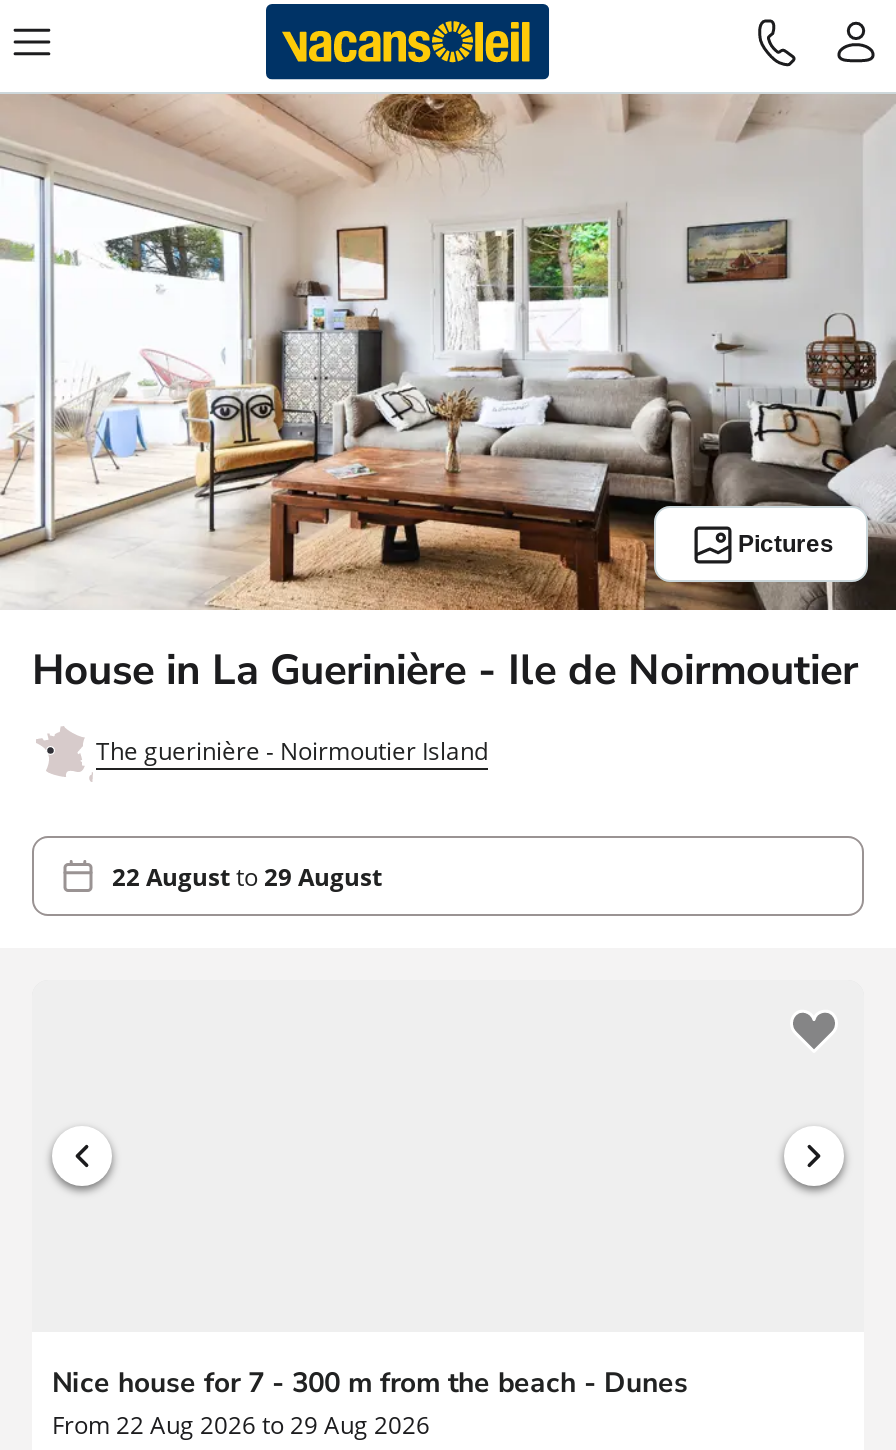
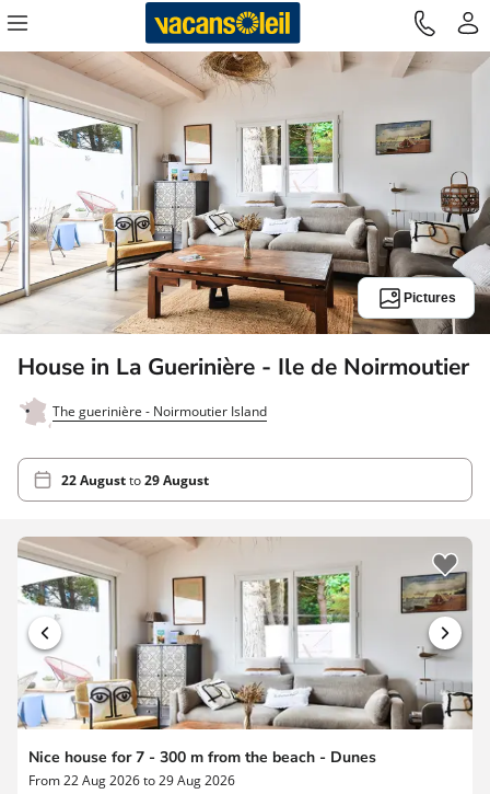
none -> [17,536,474,730] [image]

